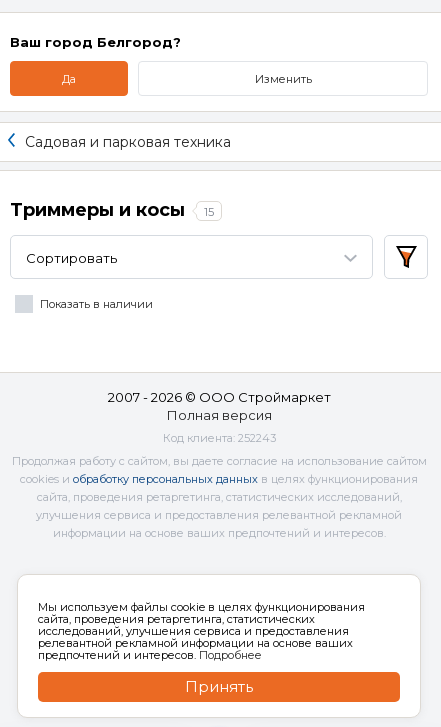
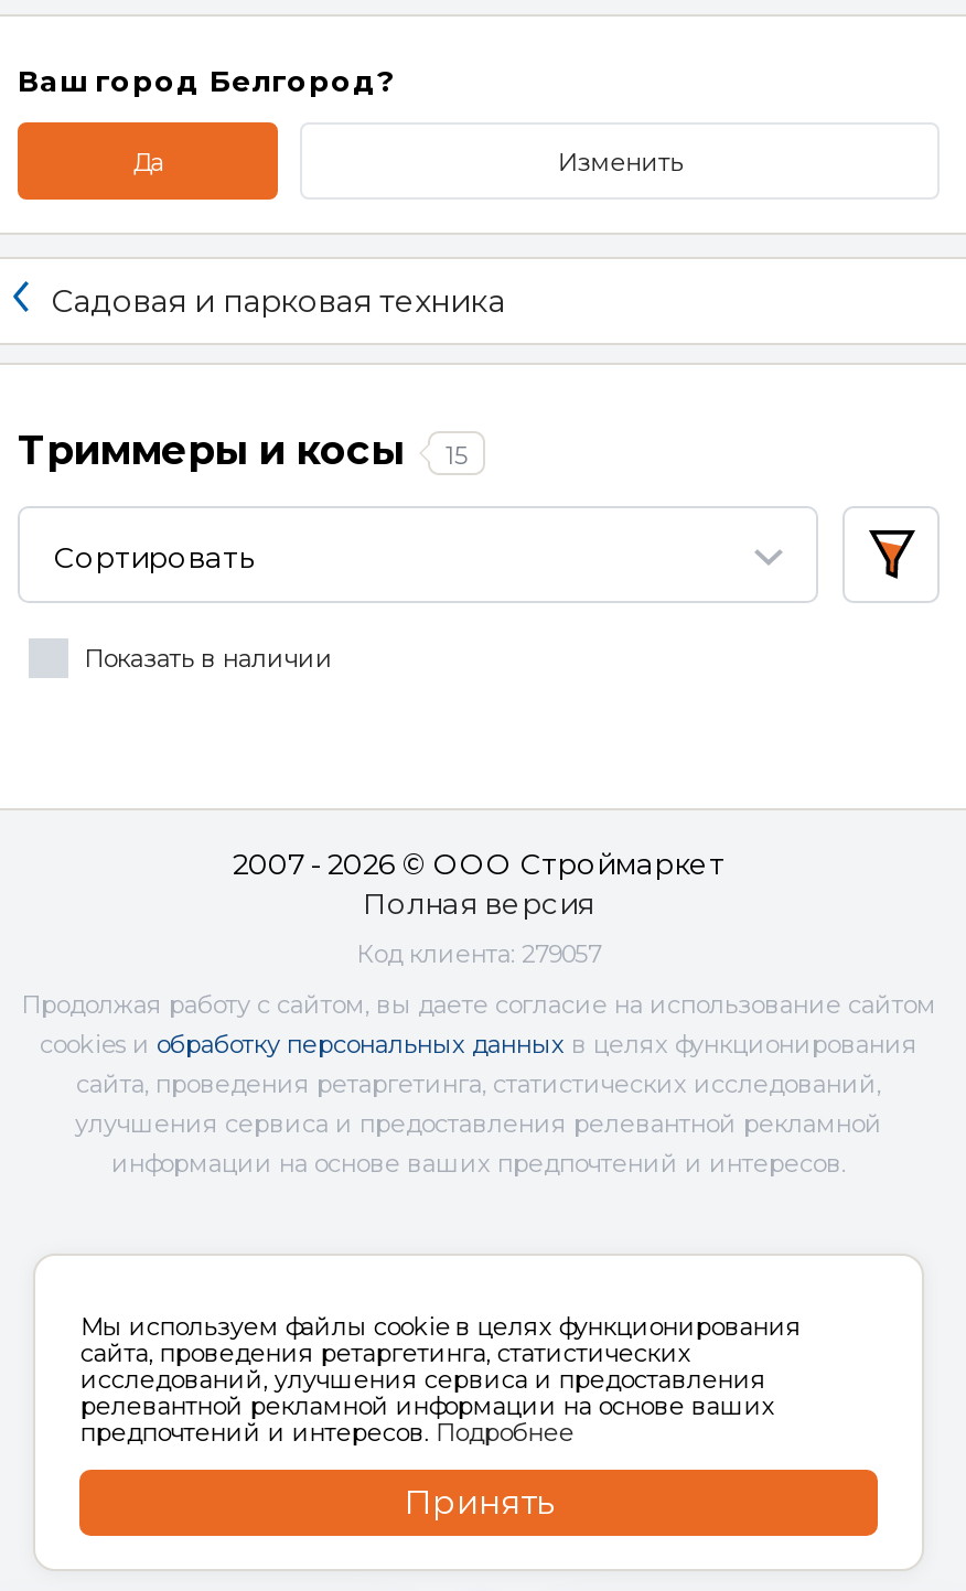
[162,431,275,445] Код клиента: 252243 -> [356,939,601,969] Код клиента: 279057

